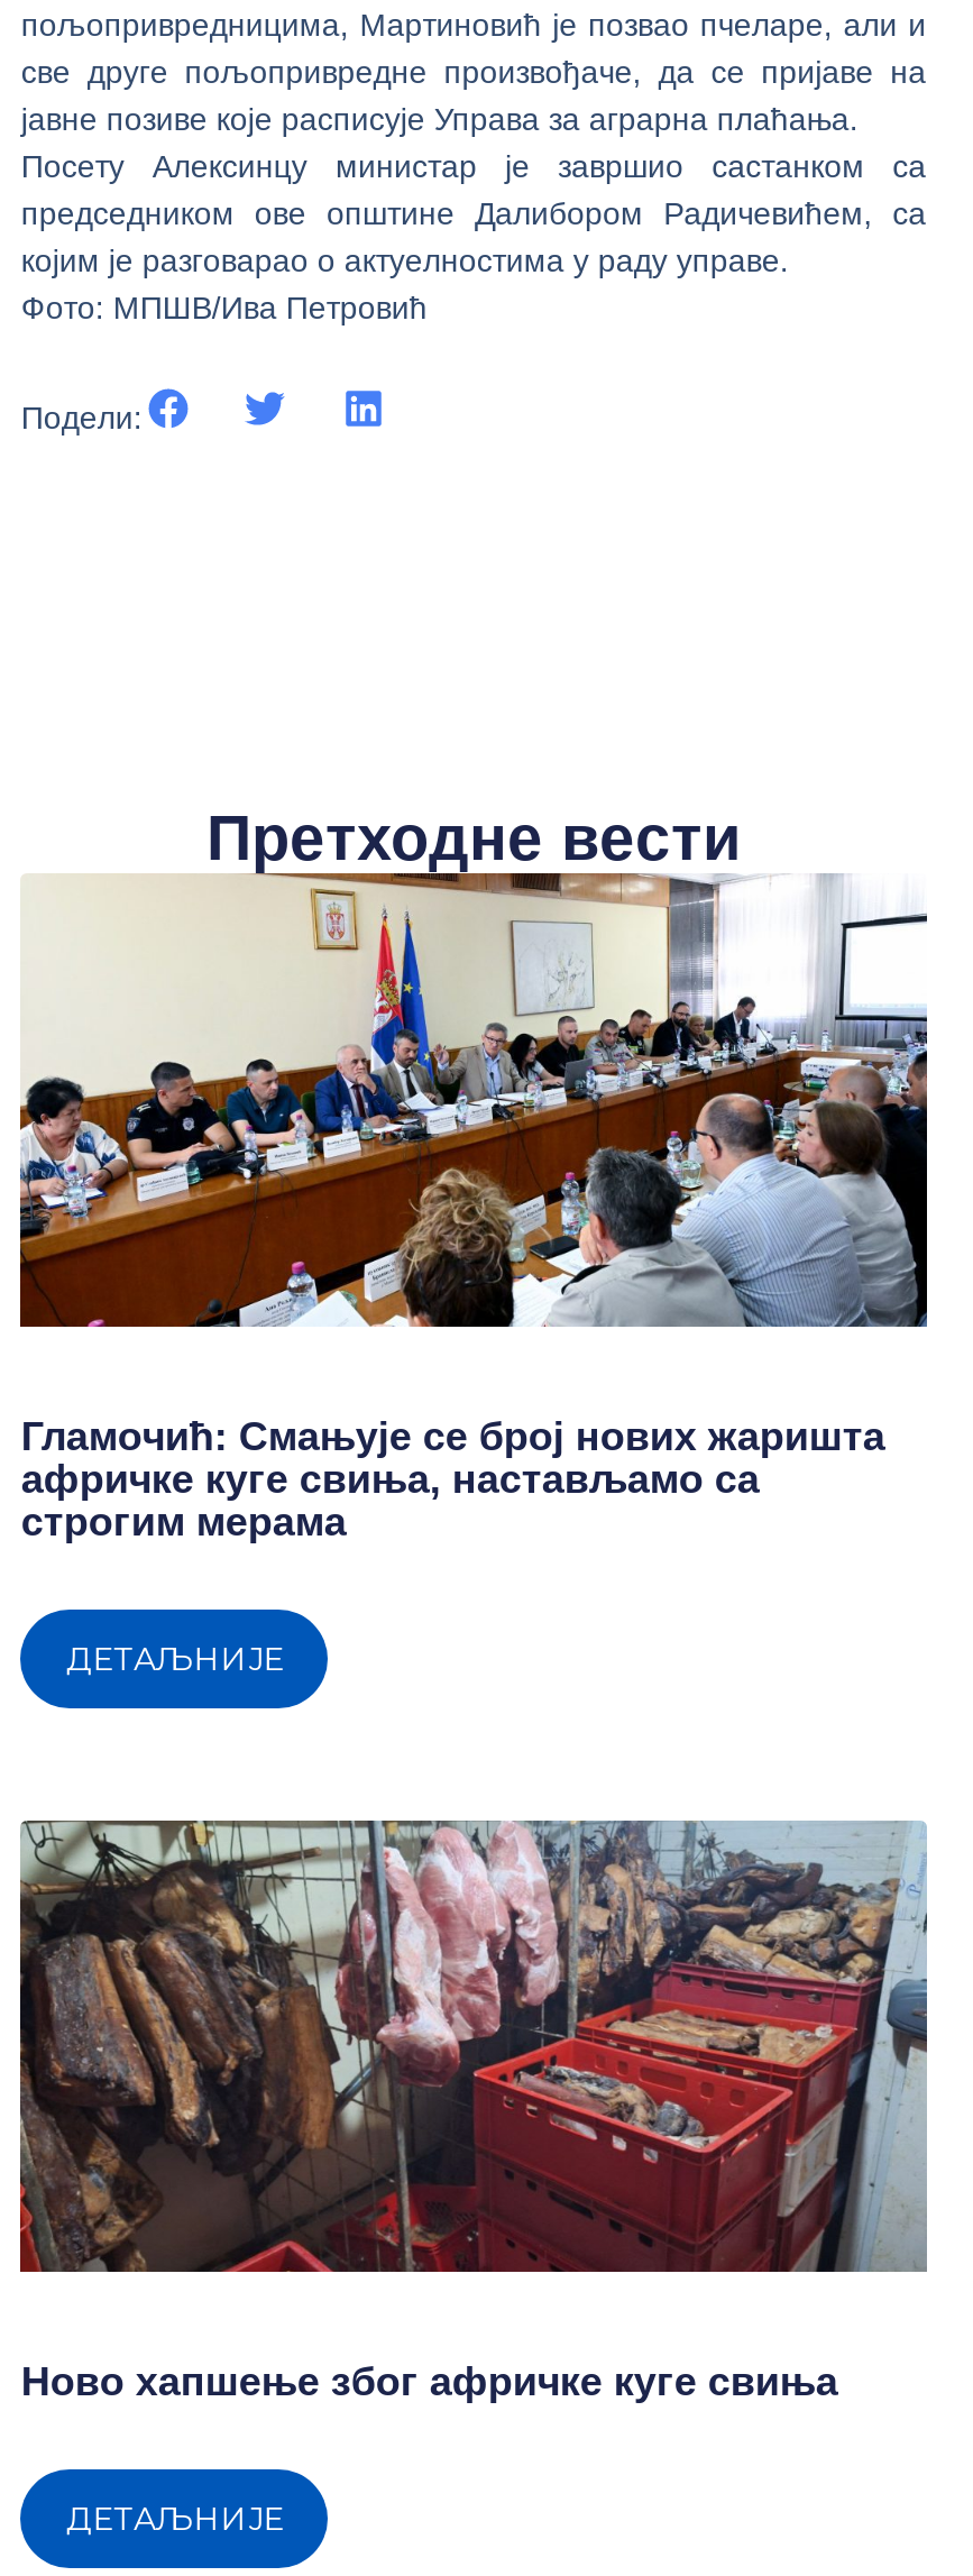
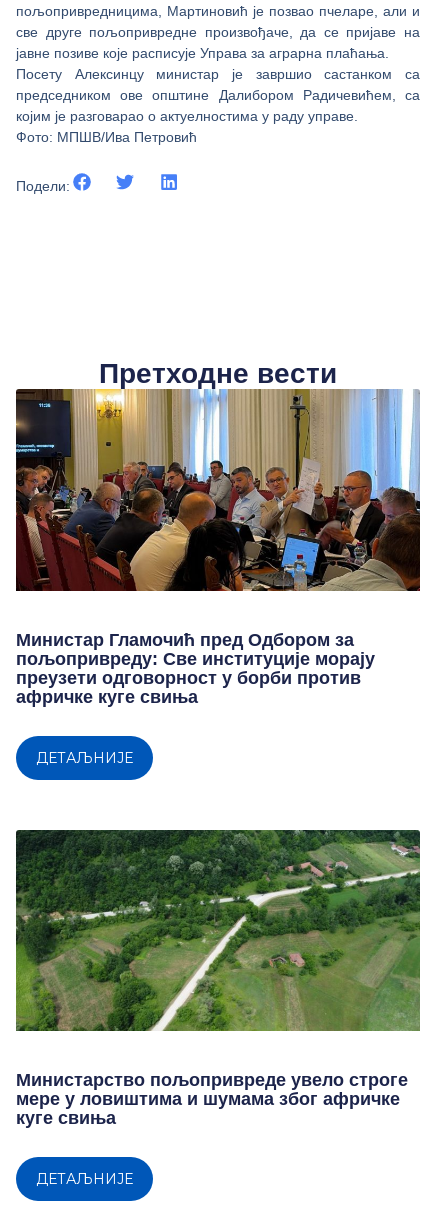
[18,873,929,1544] [image] | Гламочић: Смањује се број нових жаришта | афричке куге свиња, настављамо са | строгим мерама -> [15,388,421,707] [image] | Министар Гламочић пред Одбором за | пољопривреду: Све институције морају | преузети одговорност у борби против | афричке куге свиња
[18,1818,929,2258] [image] -> [15,829,421,1032] [image]
[21,2360,838,2405] Ново хапшење због афричке куге свиња -> [16,1070,408,1128] Министарство пољопривреде увело строге | мере у ловиштима и шумама због афричке | куге свиња

